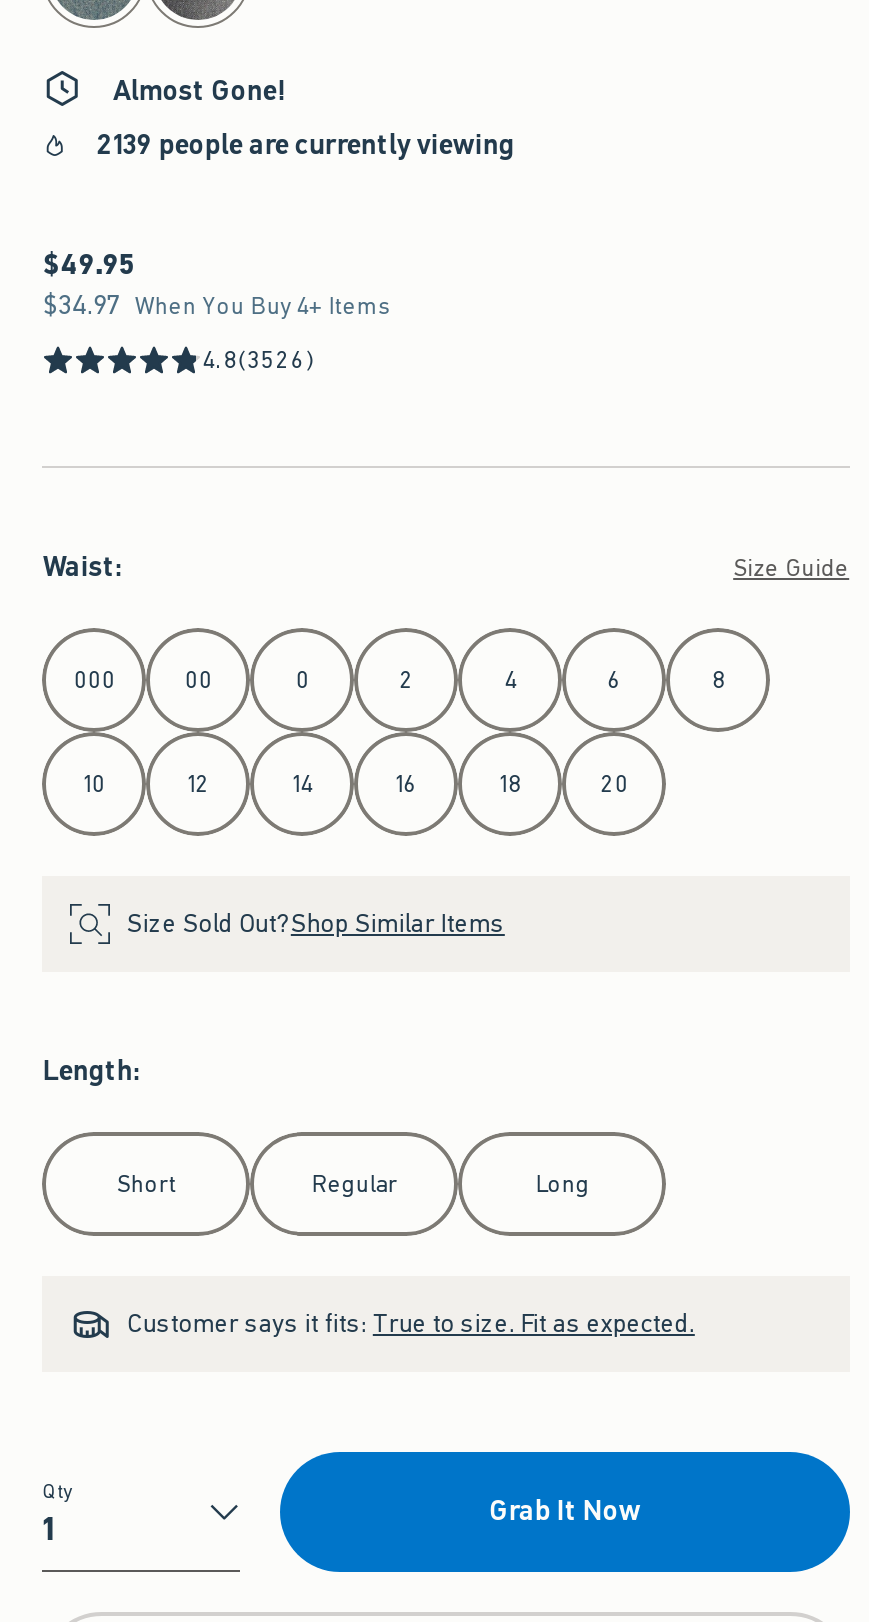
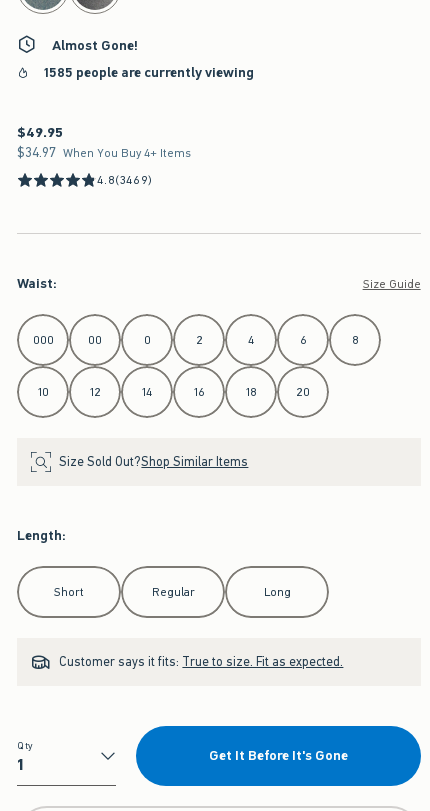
[97,126,515,164] 2139 people are currently viewing -> [44,63,254,82] 1585 people are currently viewing
[203,344,316,376] 4.8(3526) -> [97,172,153,188] 4.8(3469)
[489,1492,641,1530] Grab It Now -> [209,746,348,765] Get It Before It's Gone

